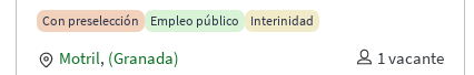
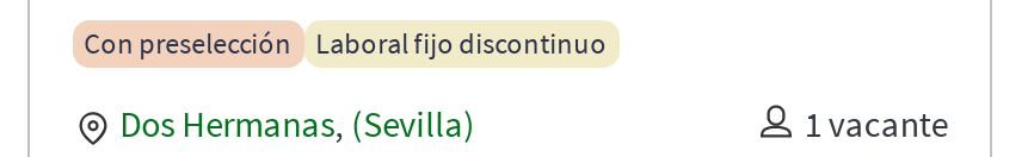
[150,12,313,28] Empleo público | Interinidad -> [315,25,607,60] Laboral fijo discontinuo
[59,47,179,68] Motril, (Granada) -> [120,101,475,146] Dos Hermanas, (Sevilla)

